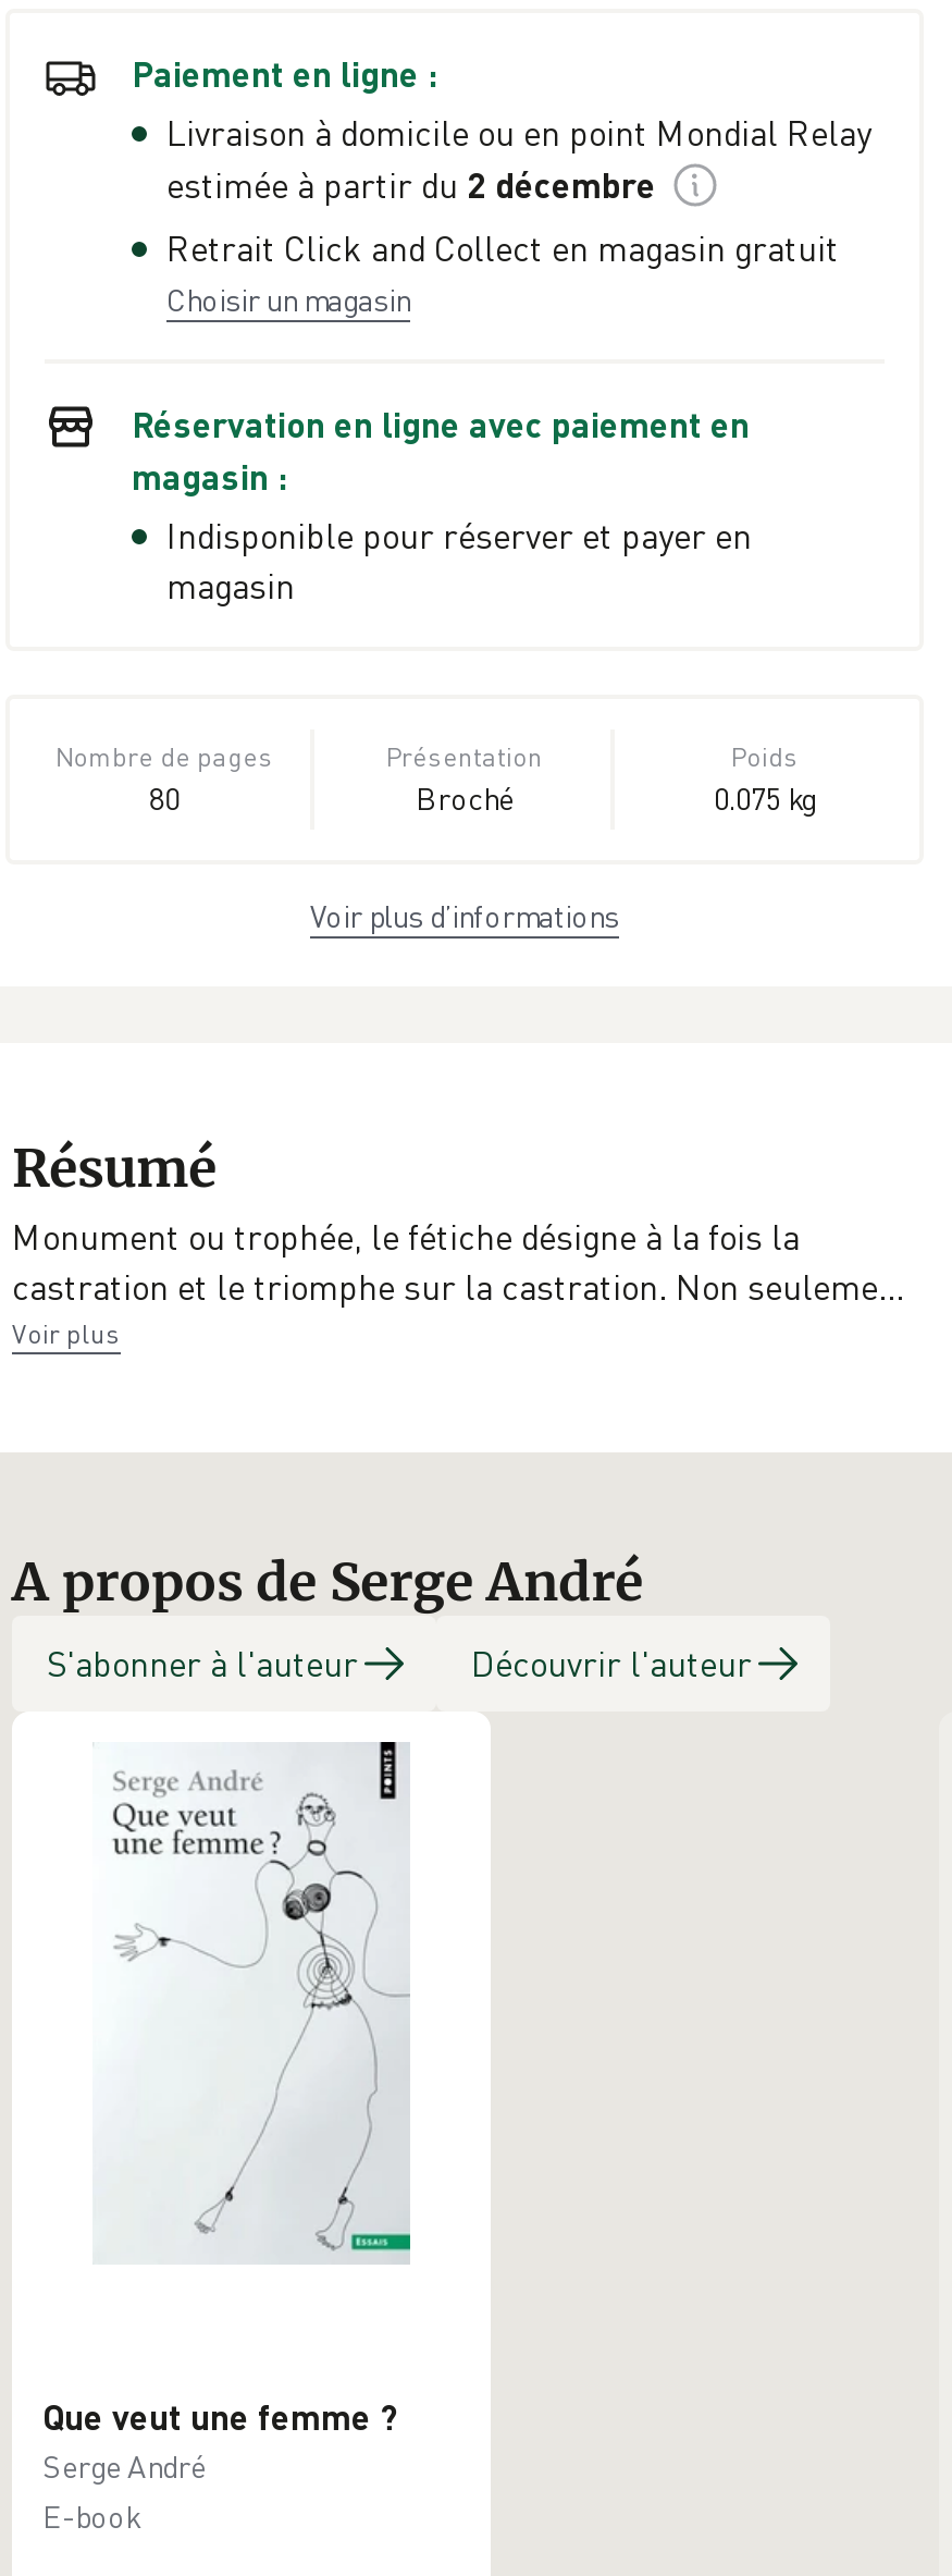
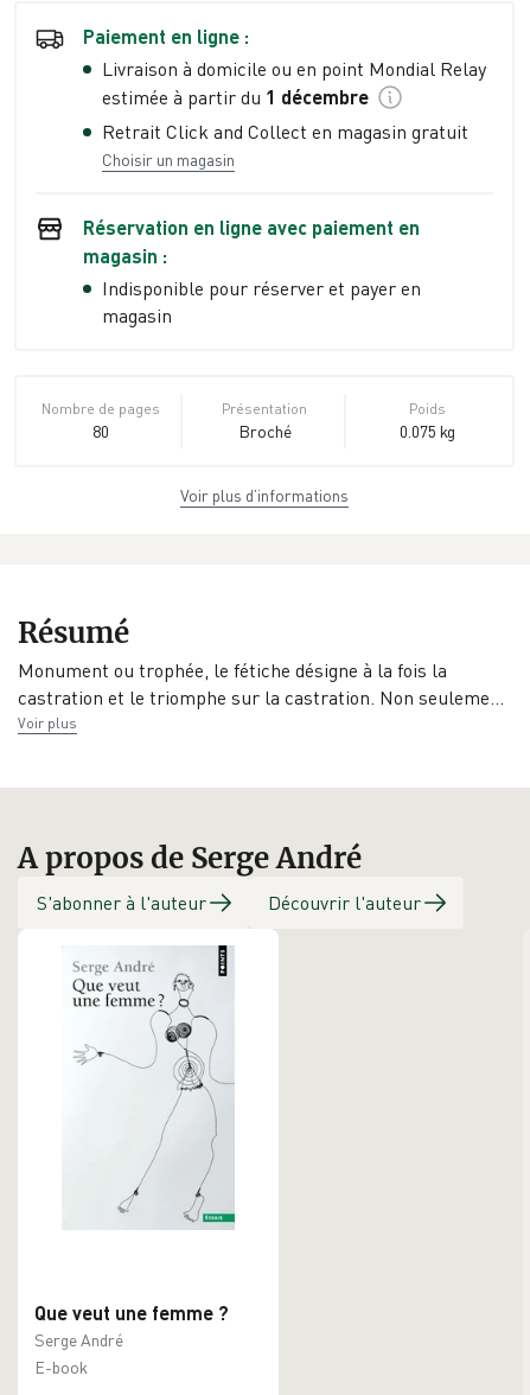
[166,164,656,208] estimée à partir du 2 décembre -> [102,86,369,109] estimée à partir du 1 décembre

